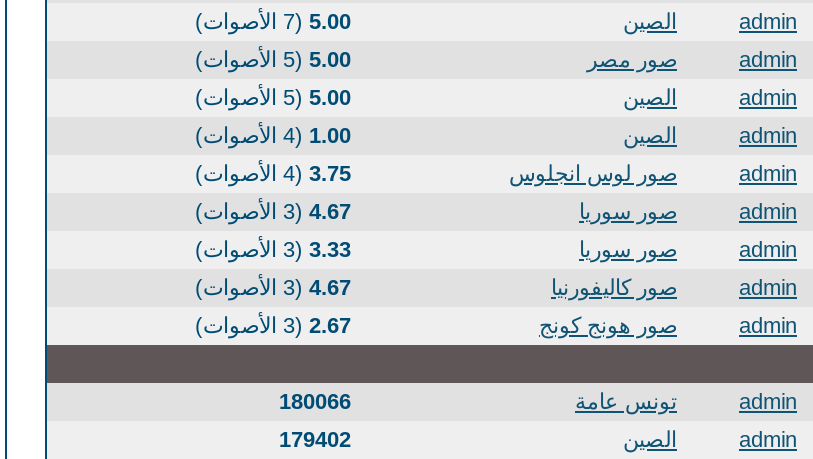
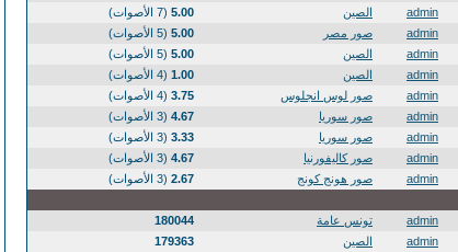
[279,389,351,413] 180066 -> [154,214,194,227] 180044
[279,427,351,451] 179402 -> [154,234,194,248] 179363

